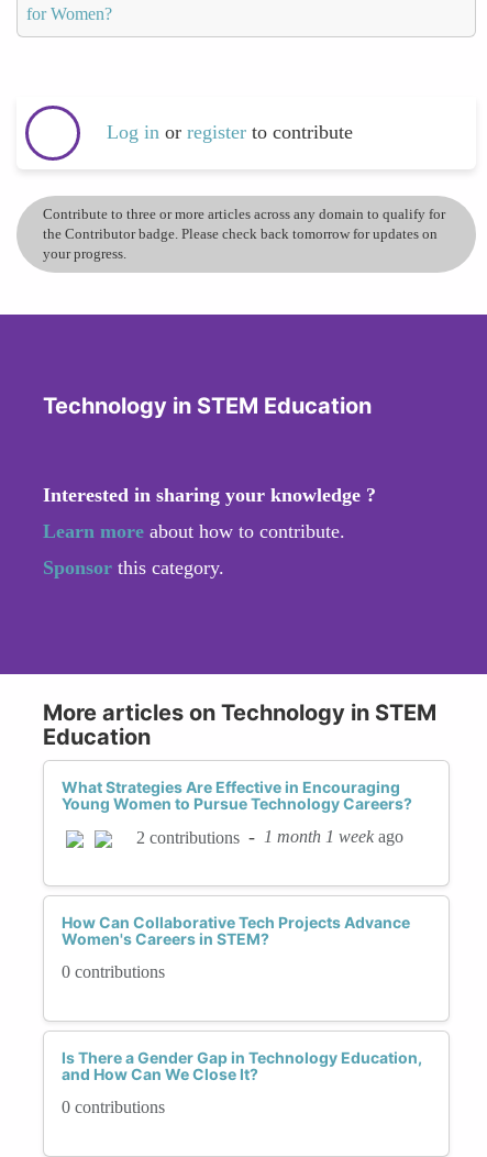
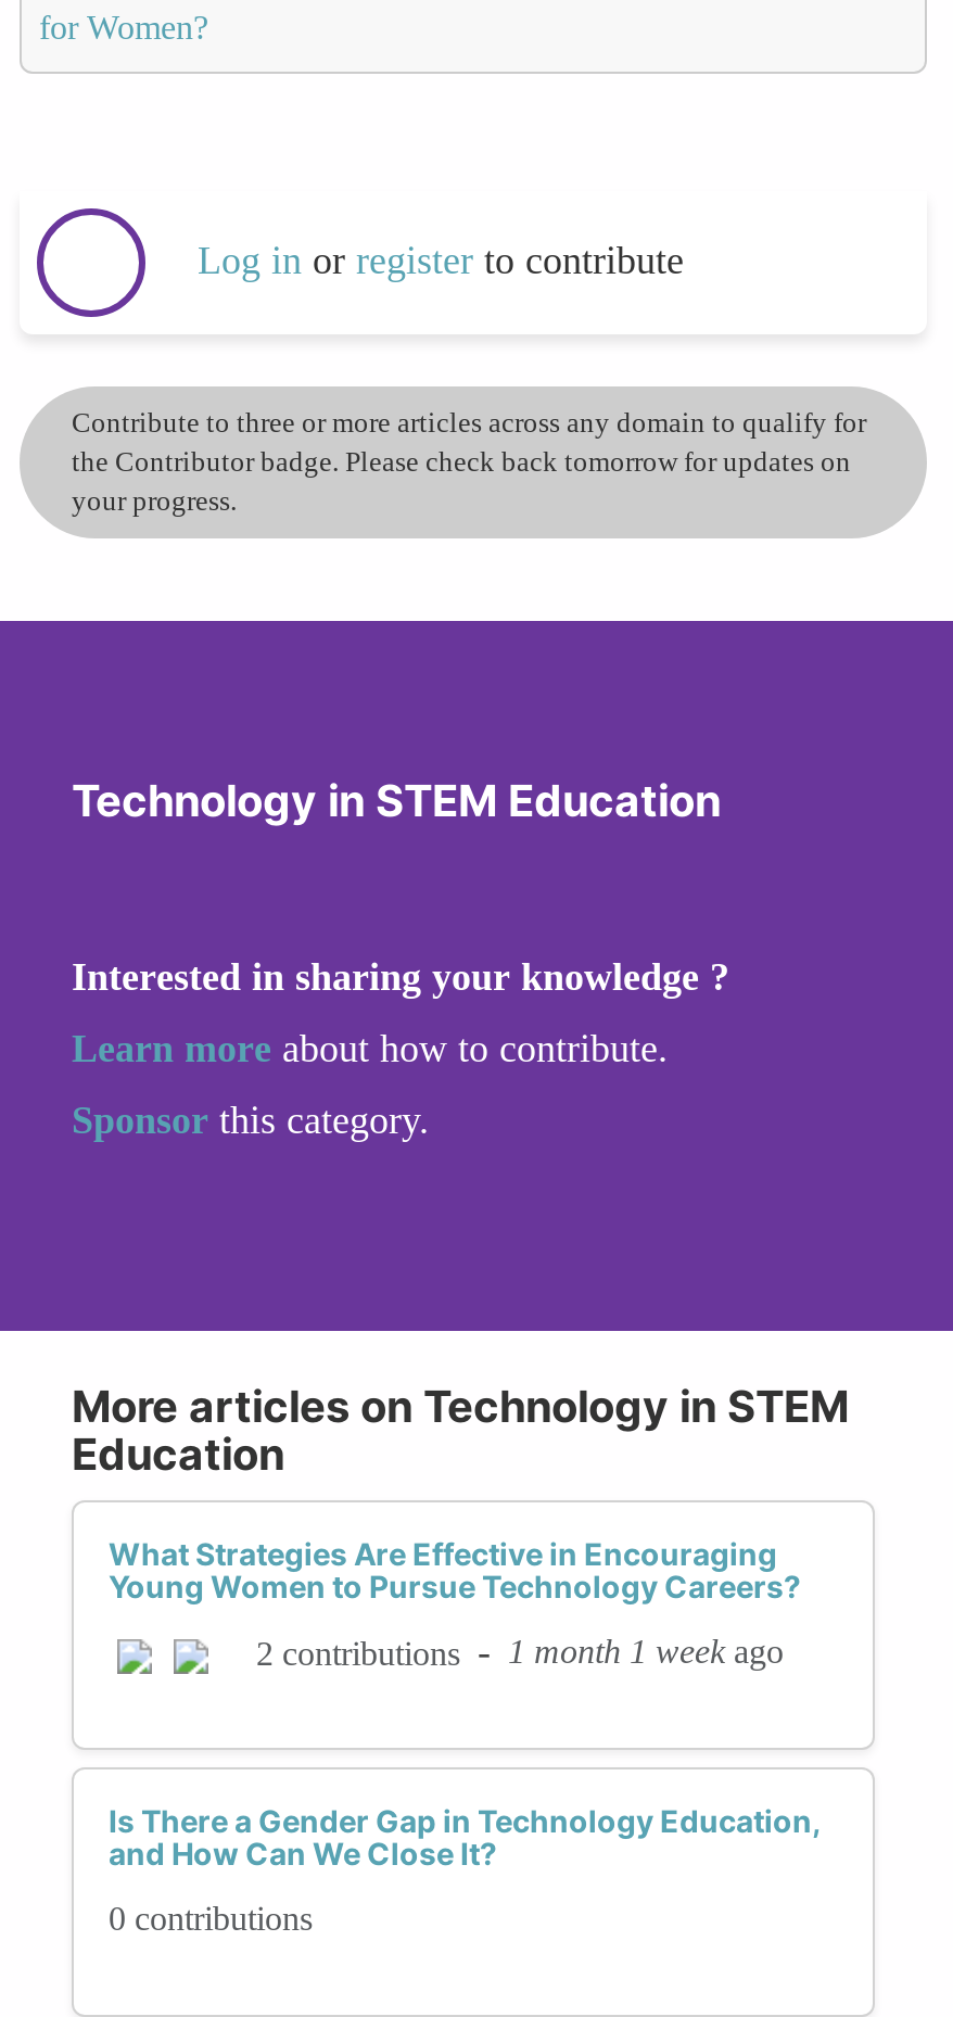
[62,913,410,981] How Can Collaborative Tech Projects Advance | Women's Careers in STEM? | 0 contributions -> none

